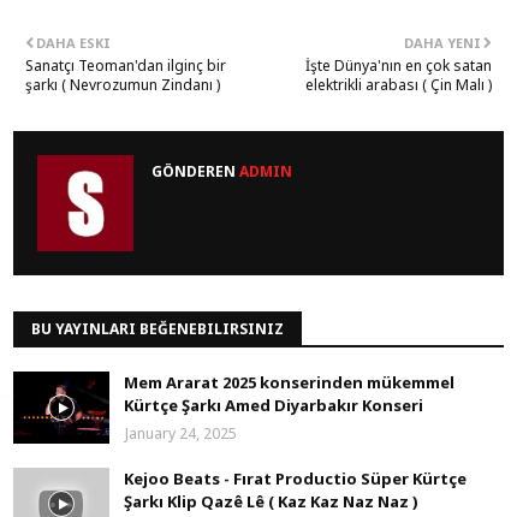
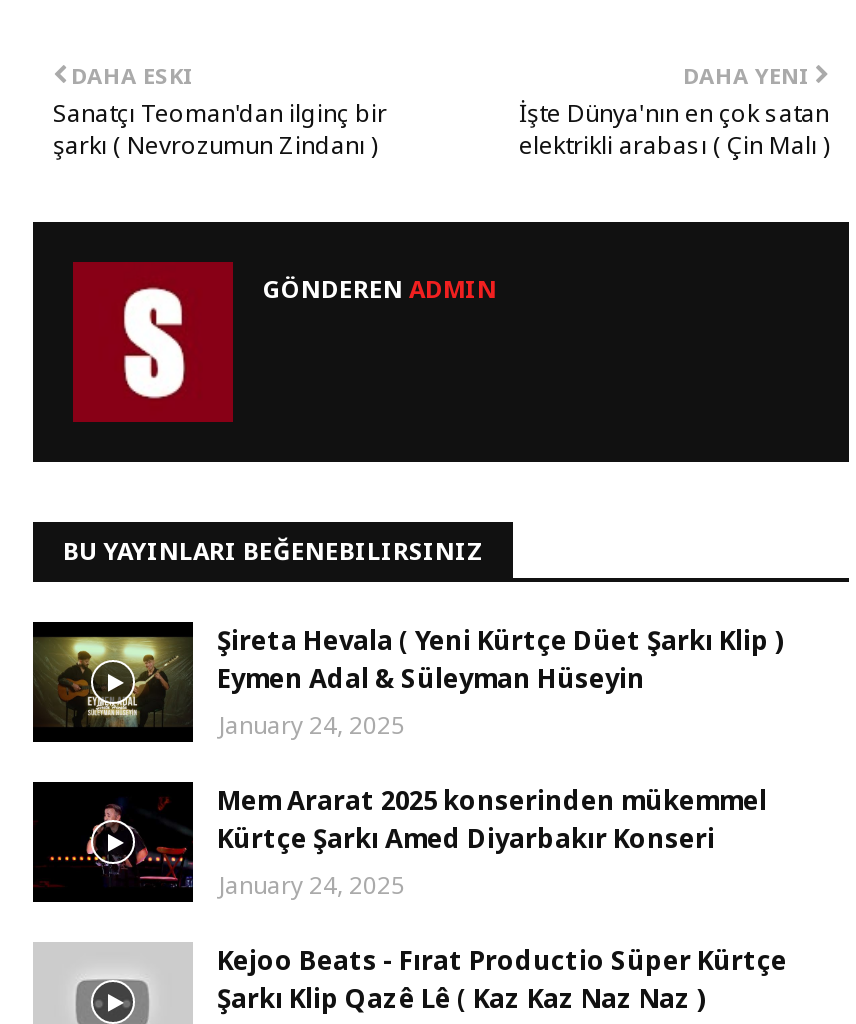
none -> [33,622,785,742] [image] | Şireta Hevala ( Yeni Kürtçe Düet Şarkı Klip ) | Eymen Adal & Süleyman Hüseyin | January 24, 2025

